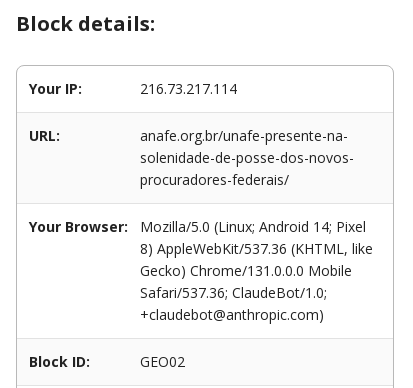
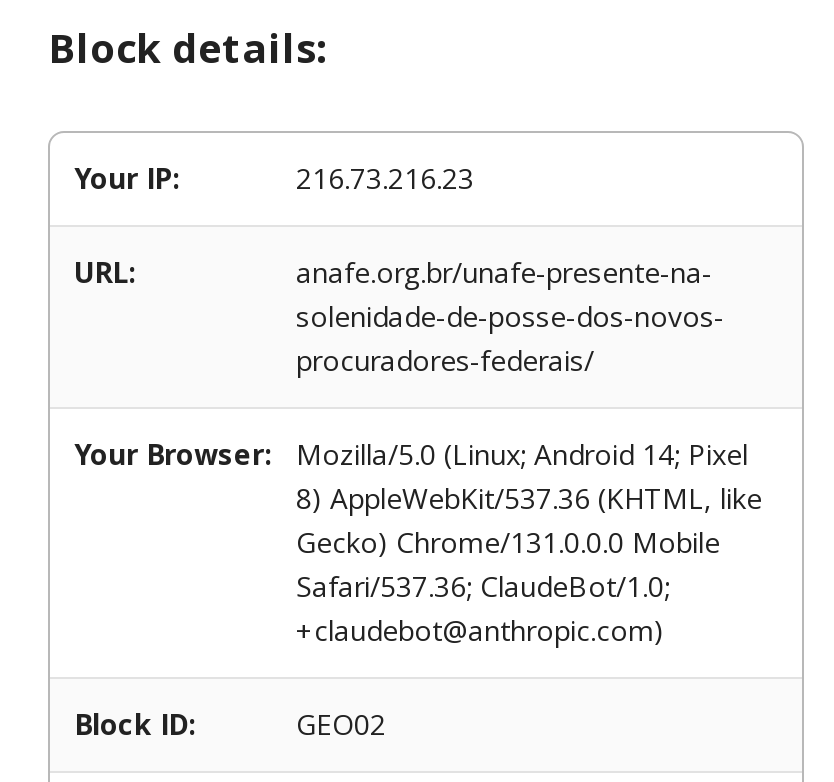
[140,79,237,98] 216.73.217.114 -> [296,159,474,197] 216.73.216.23

